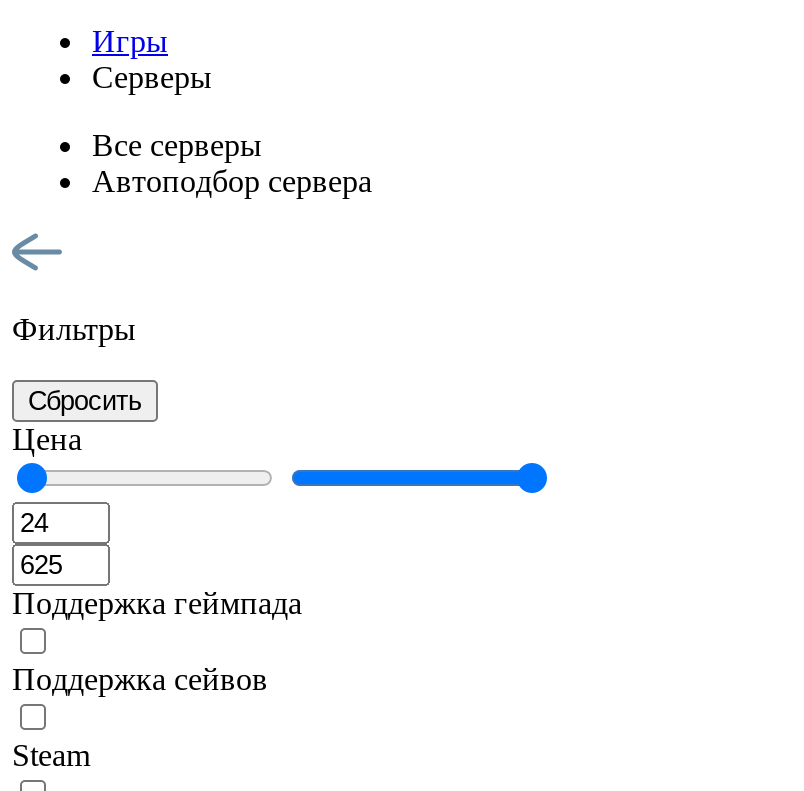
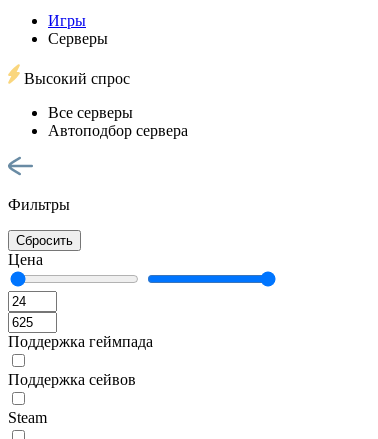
none -> [20,70,130,87] Высокий спрос

